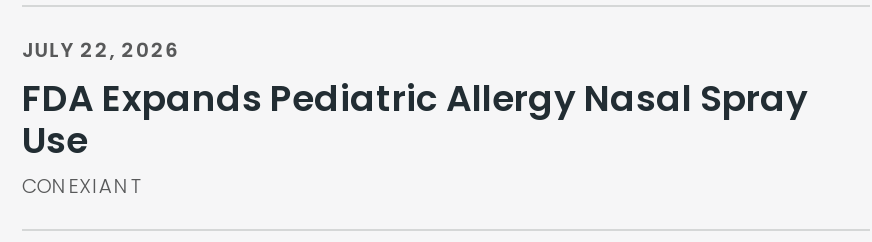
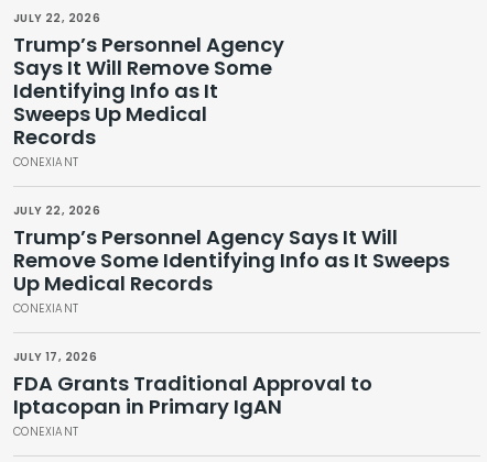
[22,73,808,165] FDA Expands Pediatric Allergy Nasal Spray | Use -> [13,31,450,420] Trump’s Personnel Agency | Says It Will Remove Some | Identifying Info as It | Sweeps Up Medical | Records | CONEXIANT | JULY 22, 2026 | Trump’s Personnel Agency Says It Will | Remove Some Identifying Info as It Sweeps | Up Medical Records | CONEXIANT | JULY 17, 2026 | FDA Grants Traditional Approval to | Iptacopan in Primary IgAN

